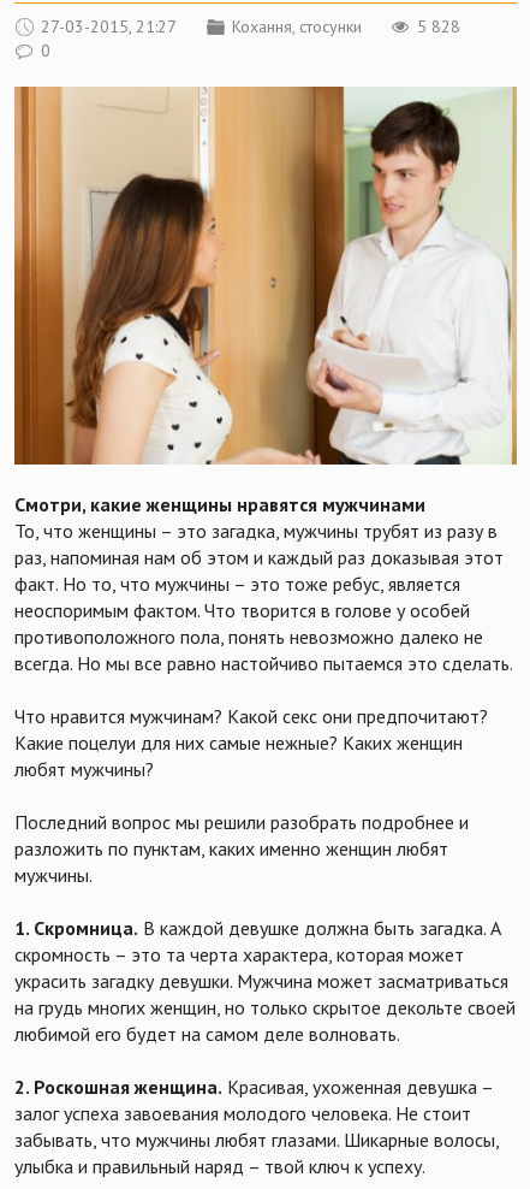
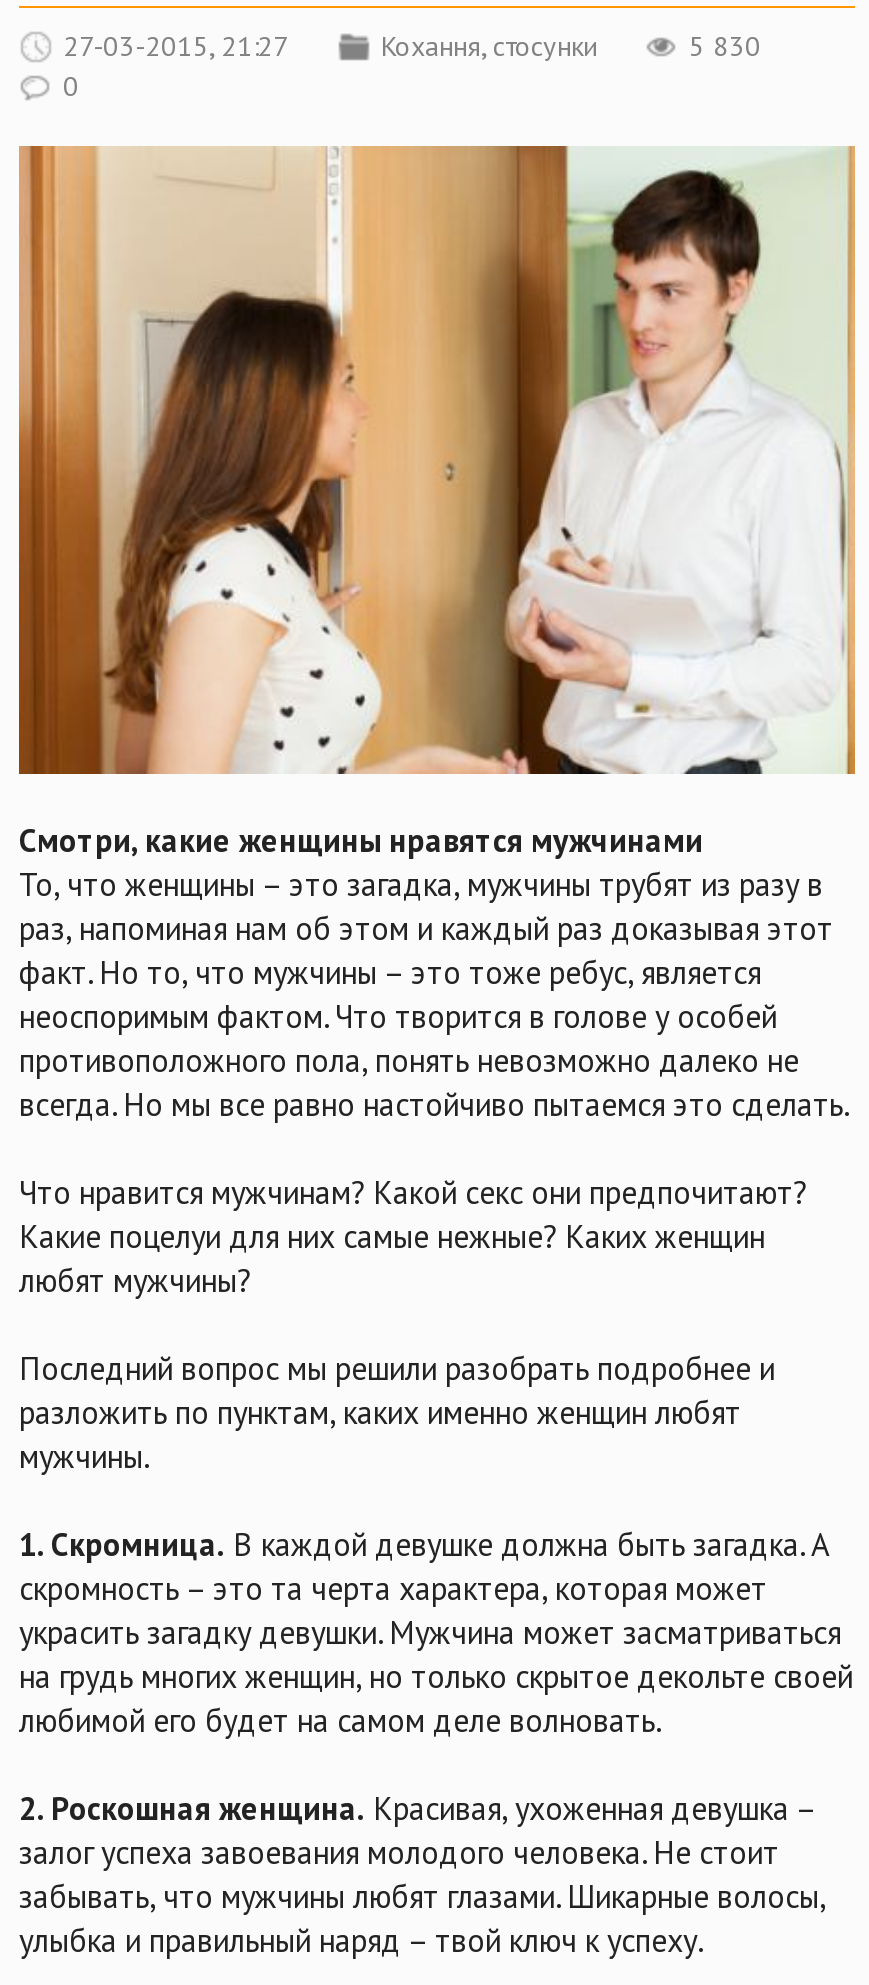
[417,16,460,37] 5 828 -> [689,28,761,64] 5 830

